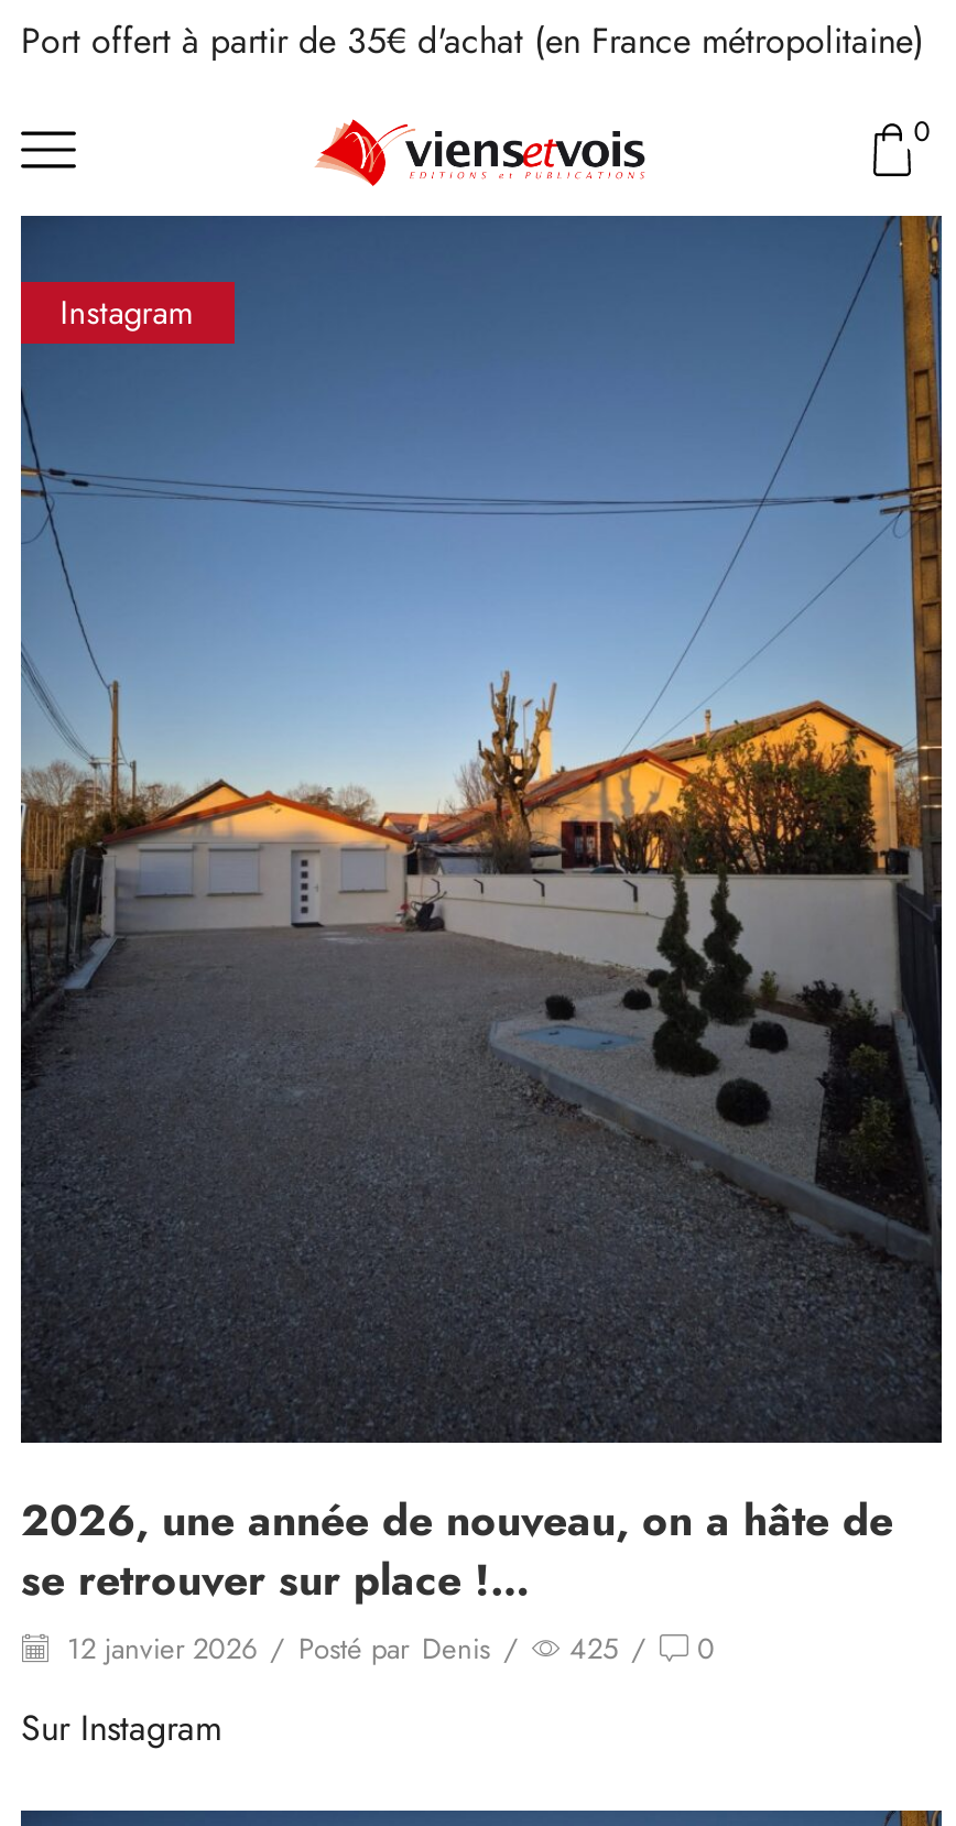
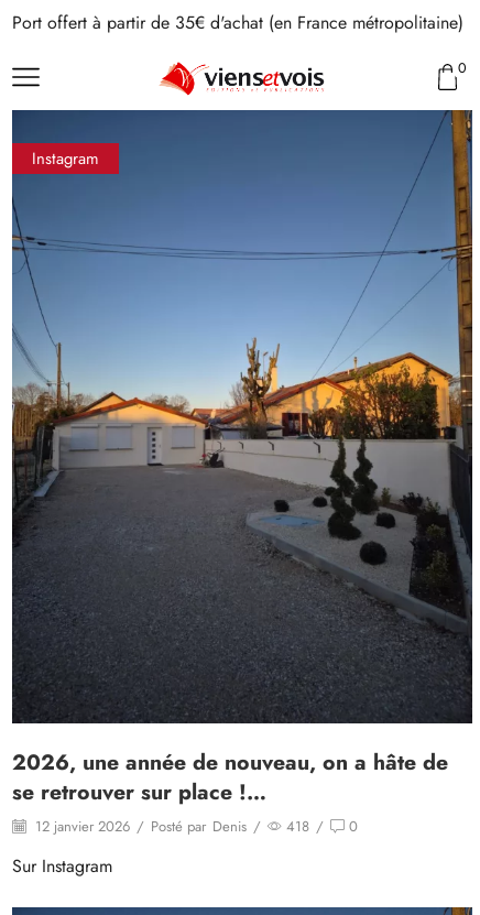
[58,1628,715,1670] 12 janvier 2026 / Posté par Denis / 425 / 0 -> [31,816,358,837] 12 janvier 2026 / Posté par Denis / 418 / 0

